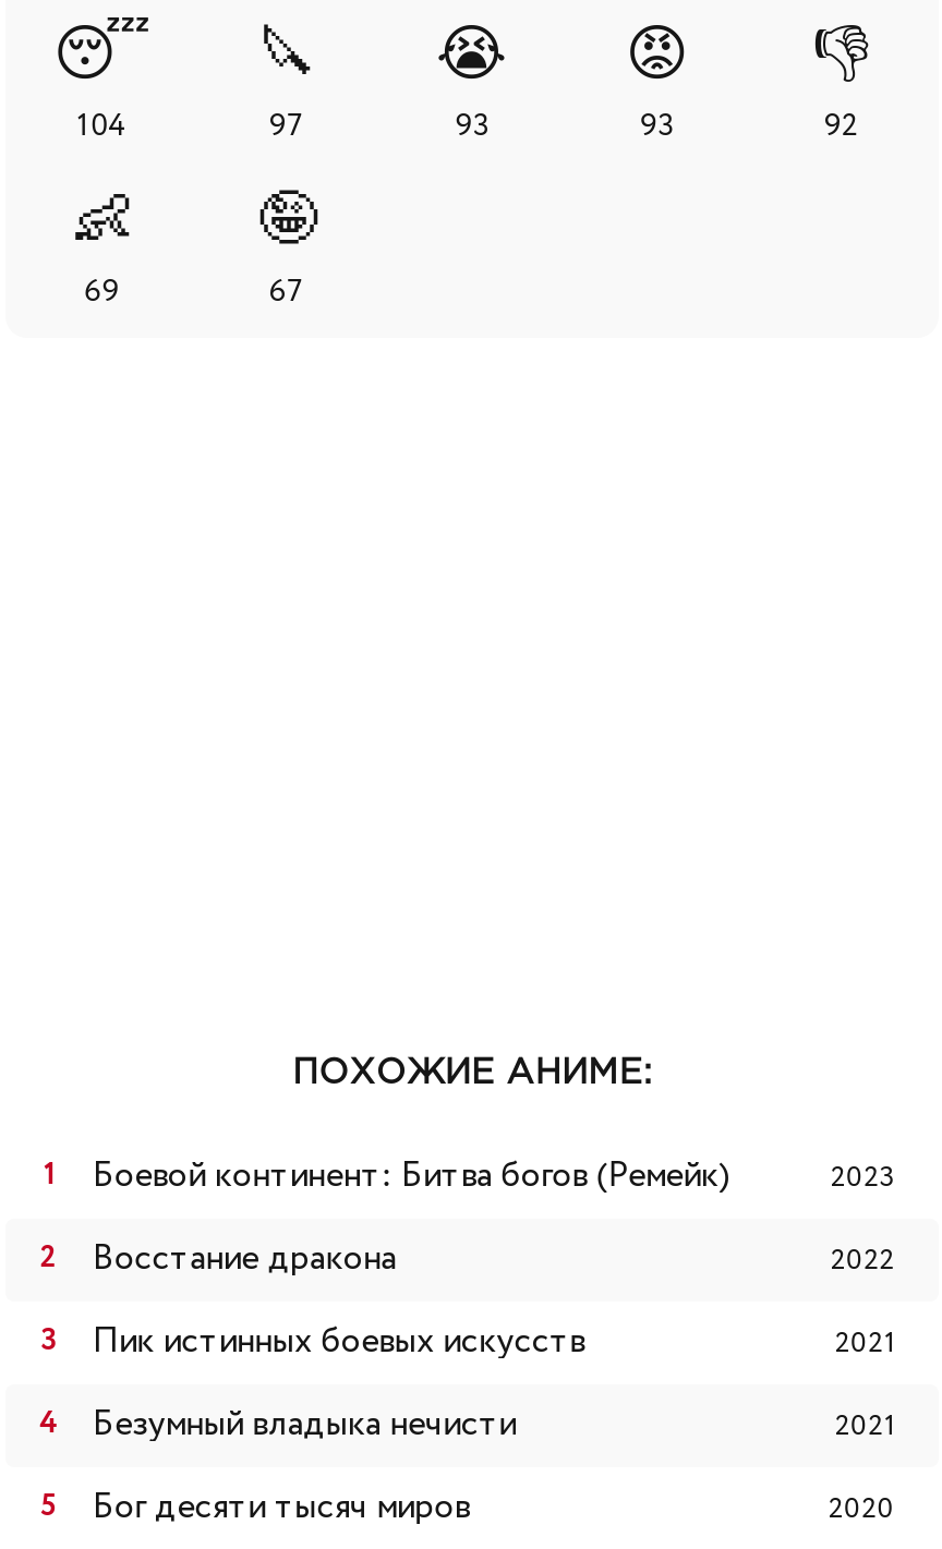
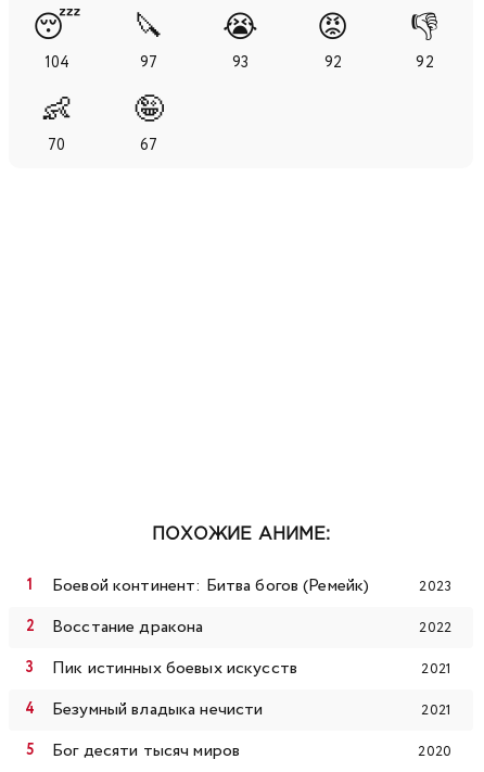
[640,105,674,148] 93 -> [324,52,342,74] 92
[84,271,120,314] 69 -> [48,135,66,156] 70

